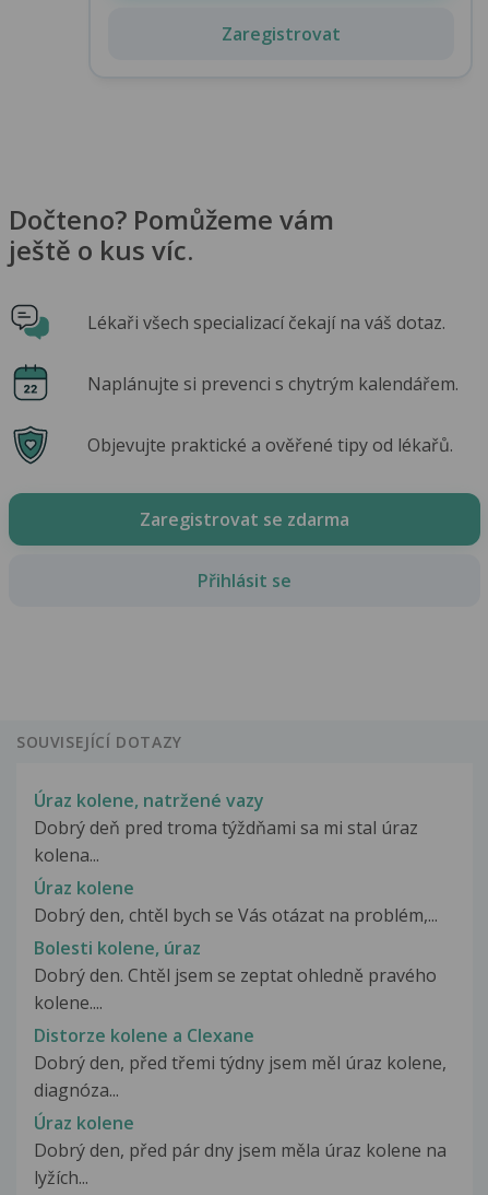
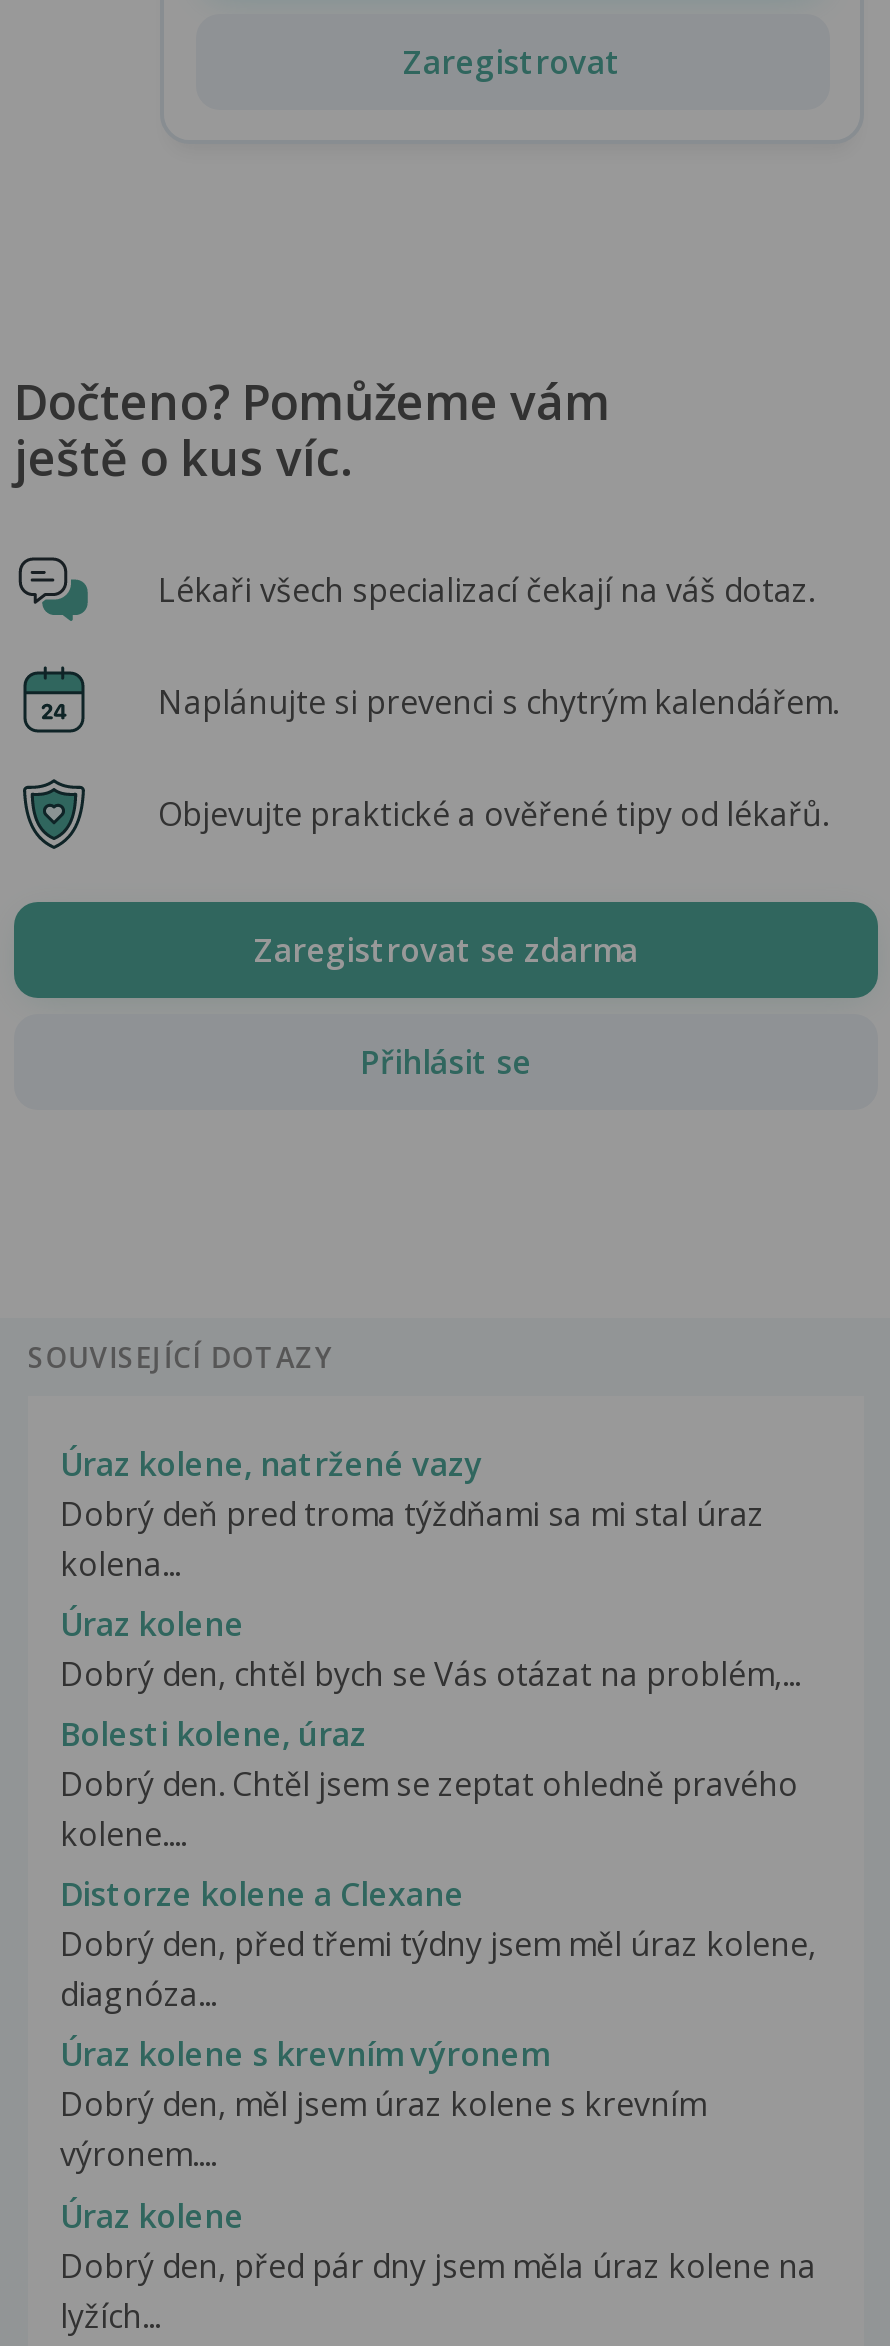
none -> [60,2033,706,2177] Úraz kolene s krevním výronem | Dobrý den, měl jsem úraz kolene s krevním | výronem....

